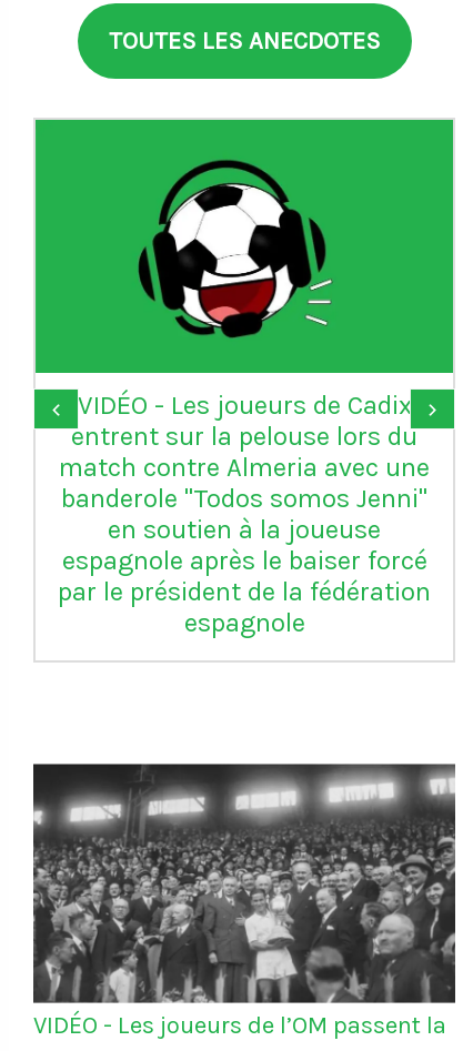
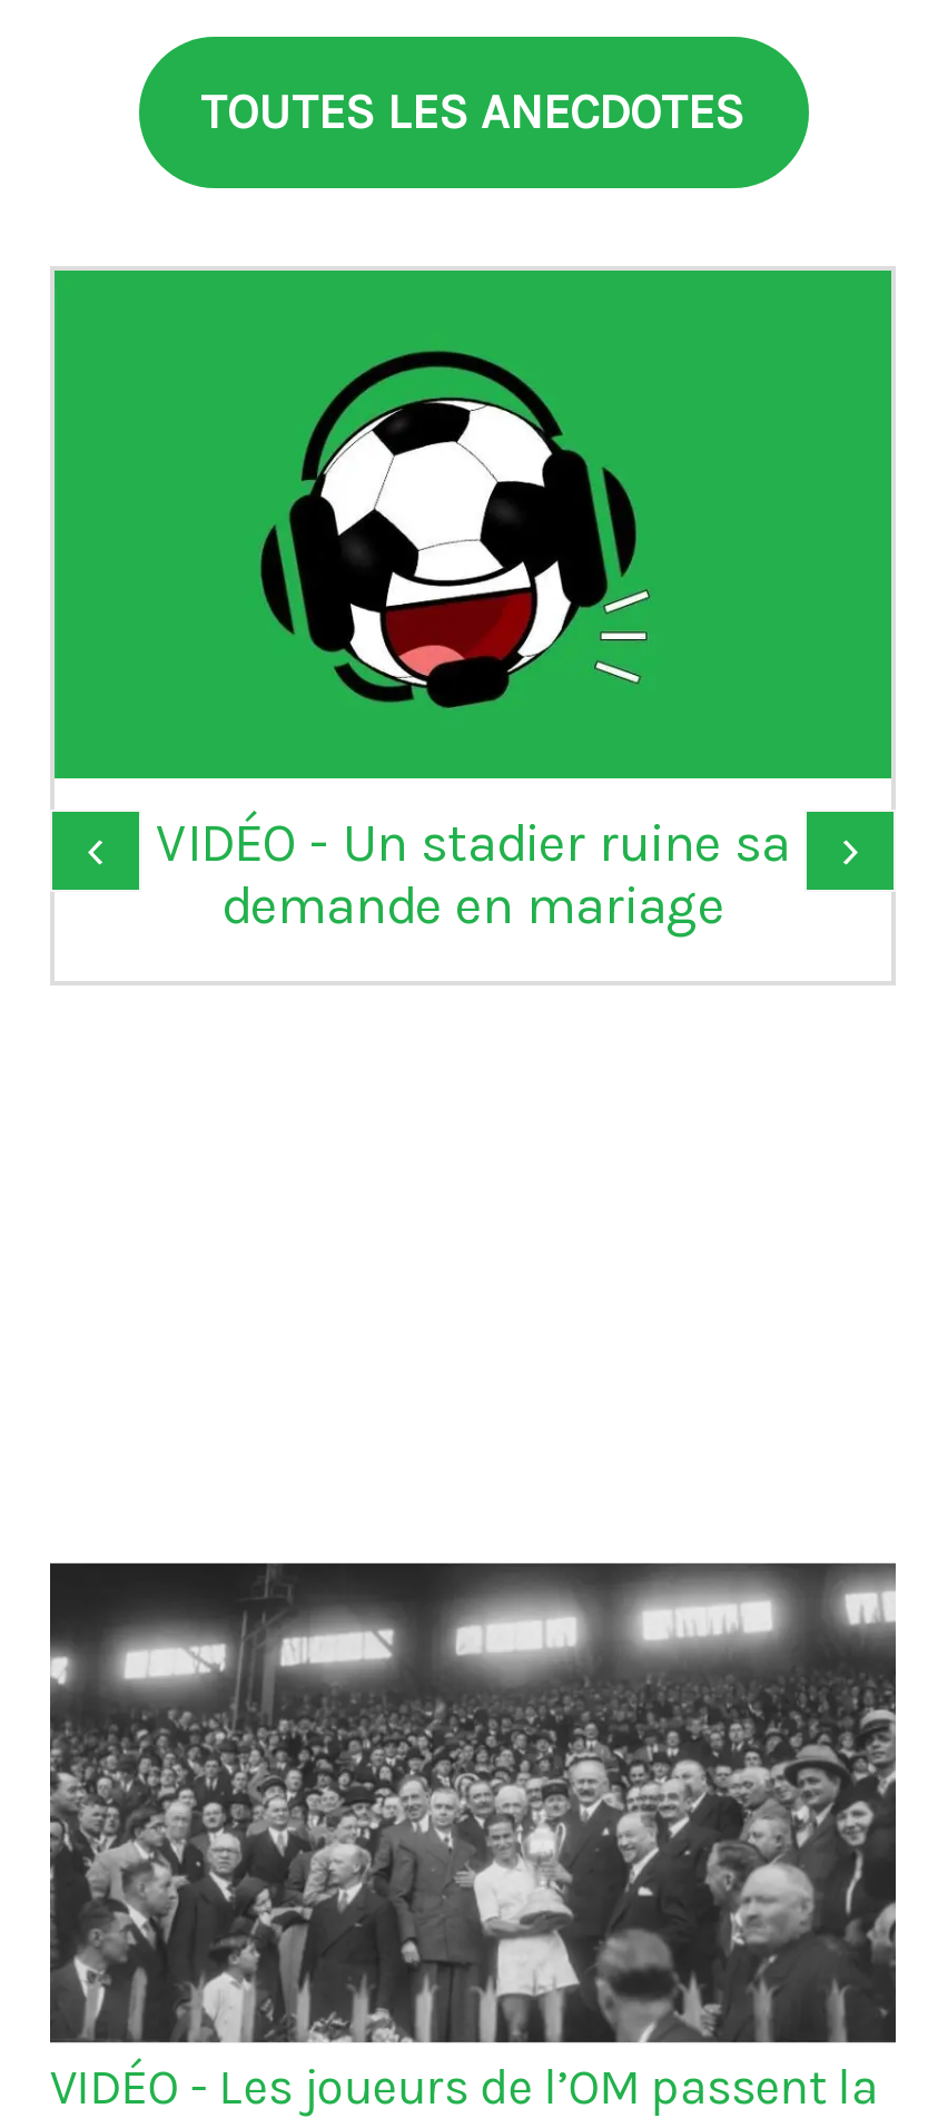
[58,390,431,638] VIDÉO - Les joueurs de Cadix | entrent sur la pelouse lors du | match contre Almeria avec une | banderole "Todos somos Jenni" | en soutien à la joueuse | espagnole après le baiser forcé | par le président de la fédération | espagnole -> [156,812,790,937] VIDÉO - Un stadier ruine sa | demande en mariage

